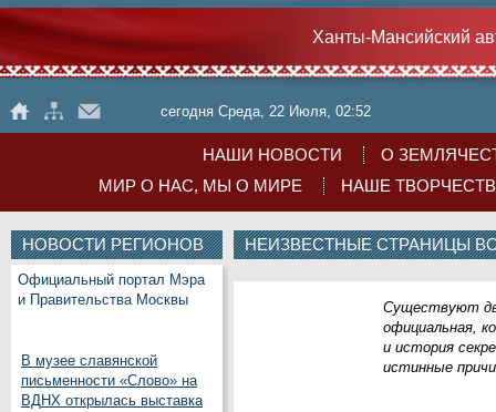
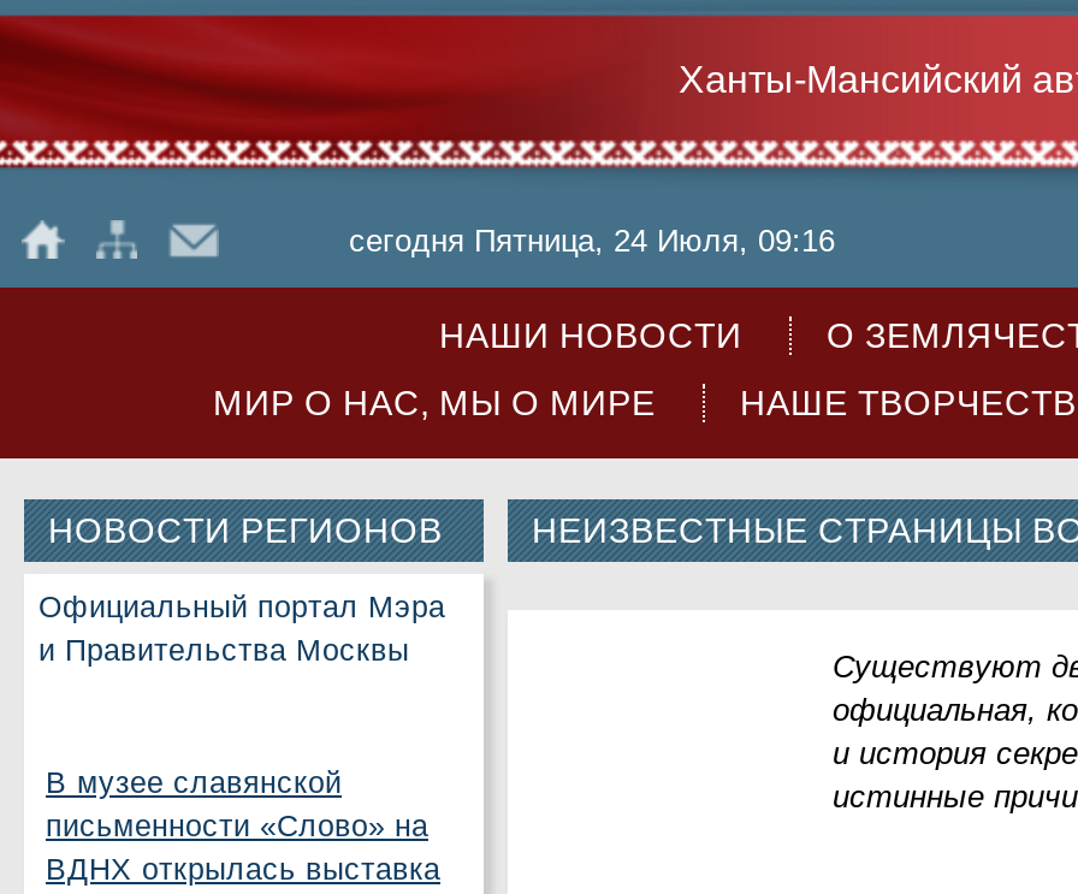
[161,103,371,120] сегодня Среда, 22 Июля, 02:52 -> [349,223,835,259] сегодня Пятница, 24 Июля, 09:16

